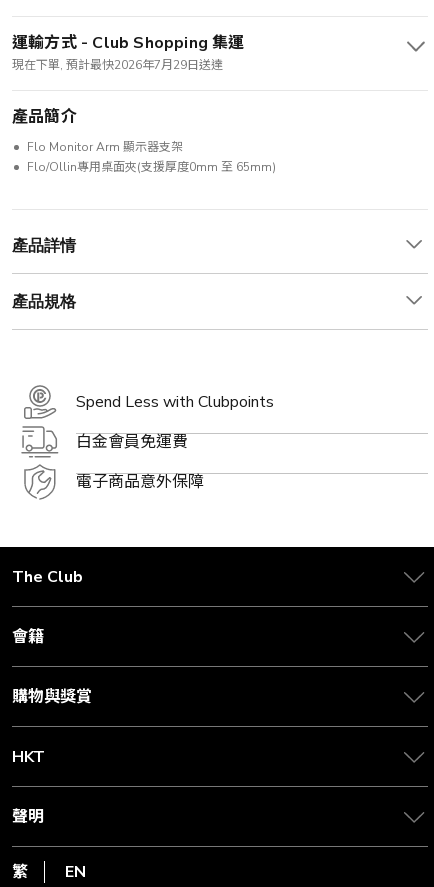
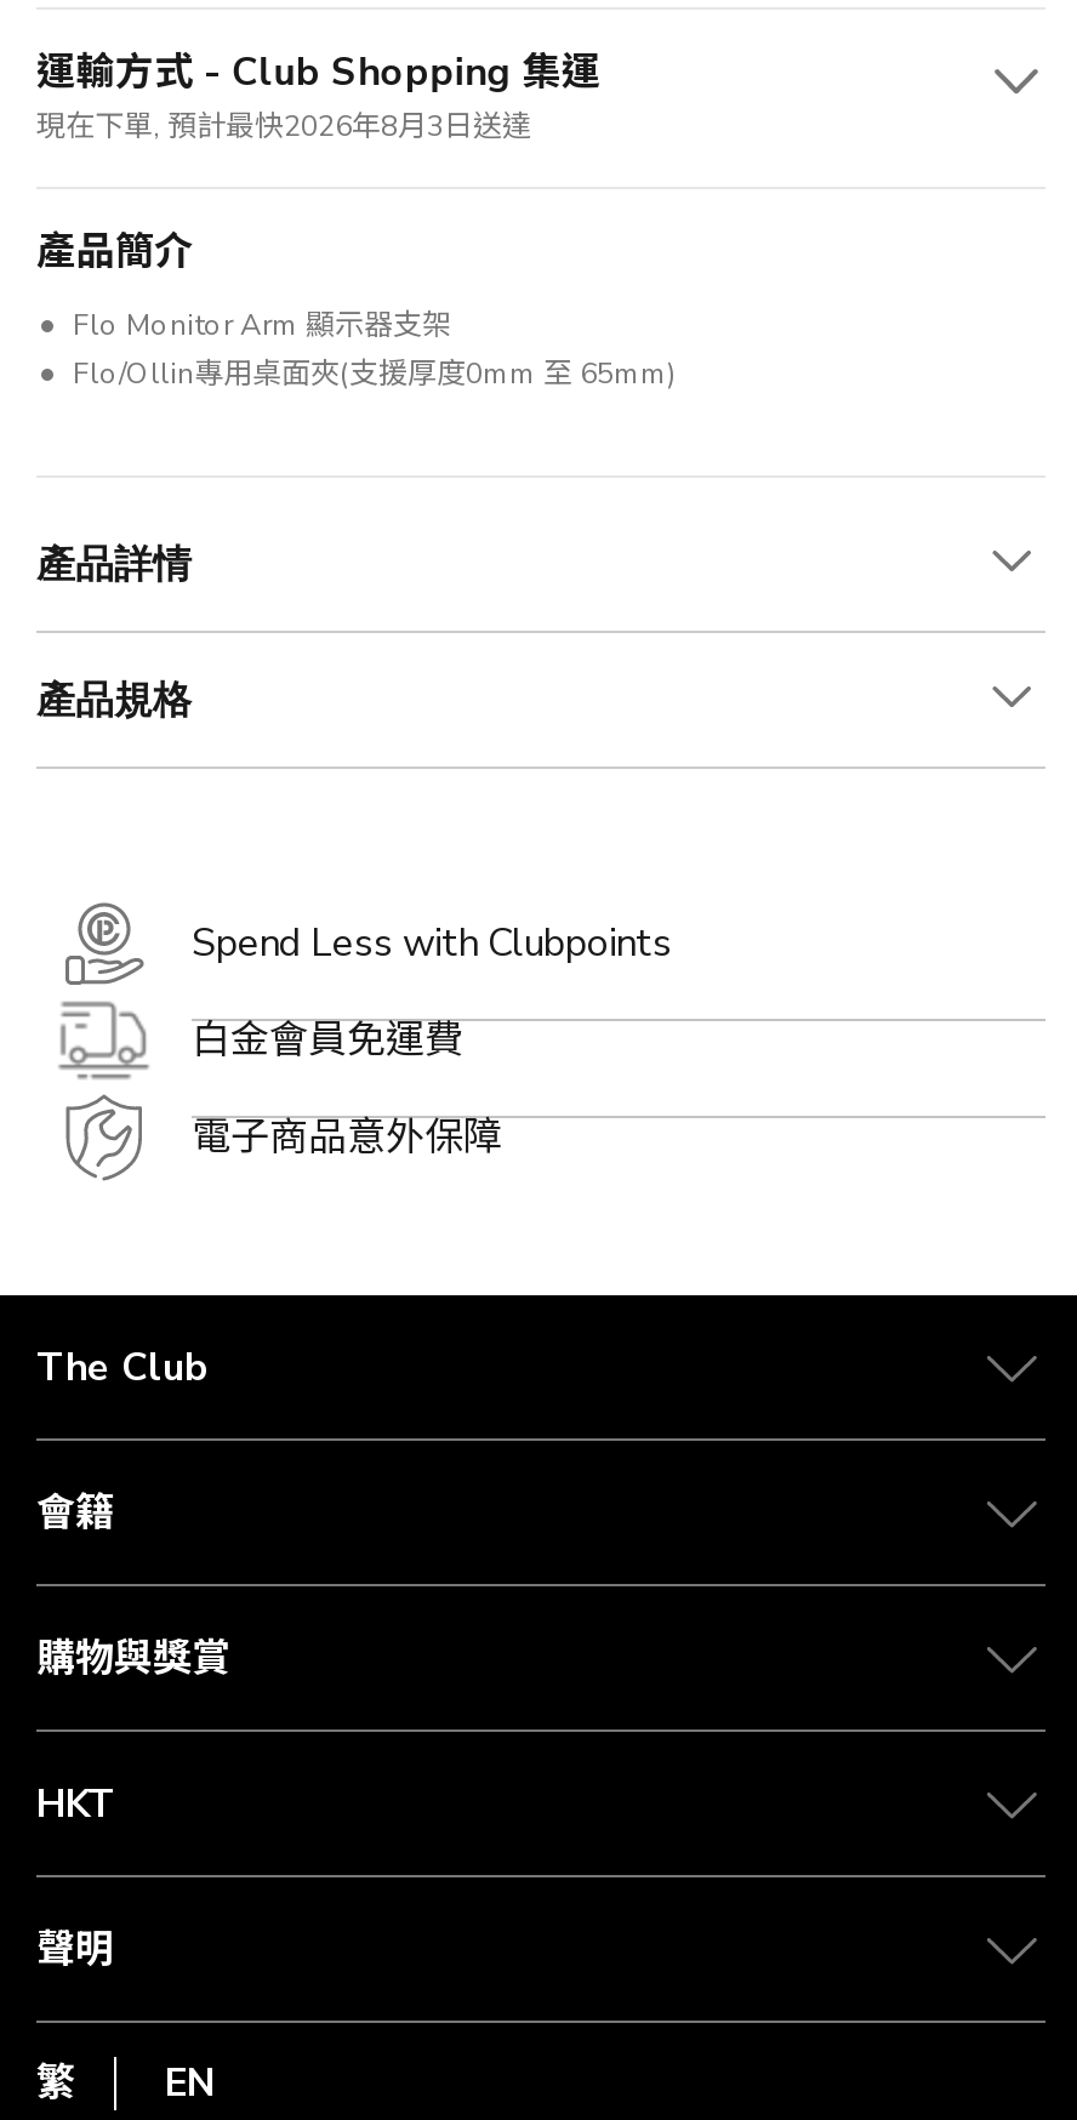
[12,57,223,73] 現在下單, 預計最快2026年7月29日送達 -> [36,107,531,146] 現在下單, 預計最快2026年8月3日送達

